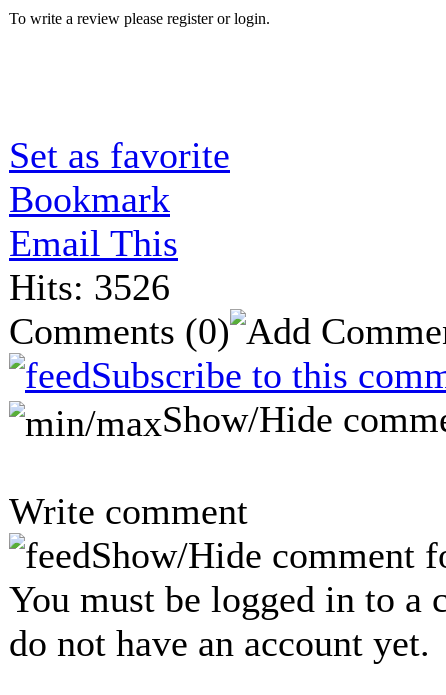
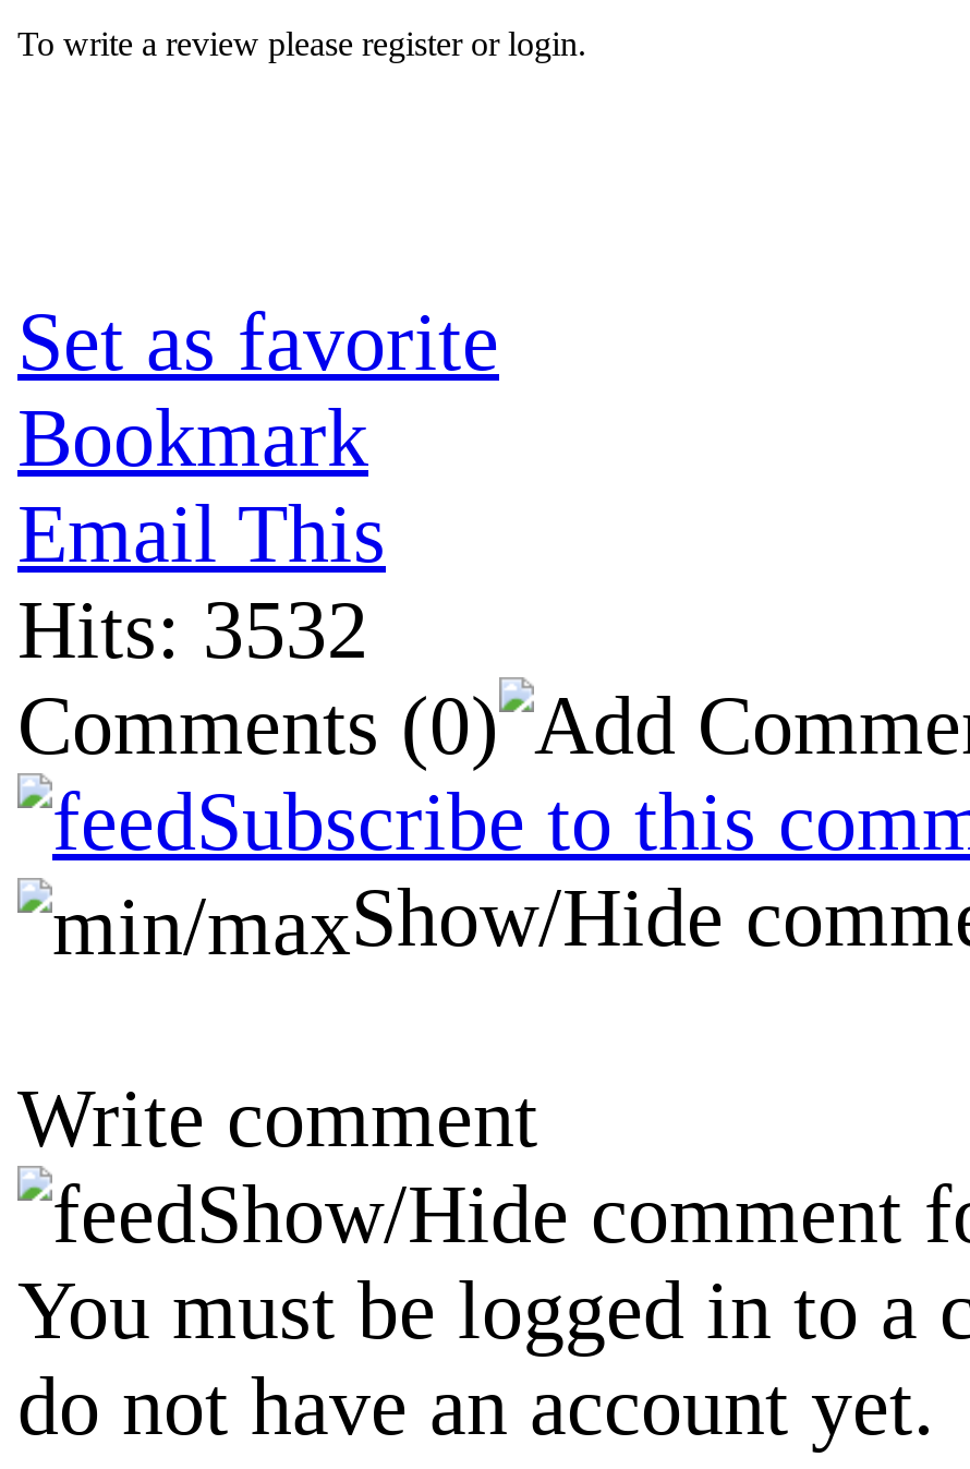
[9,266,170,308] Hits: 3526 -> [17,583,368,674] Hits: 3532

